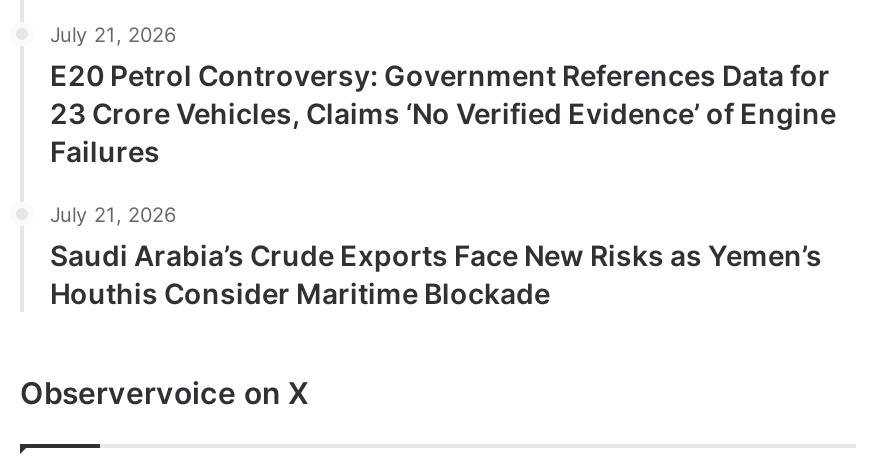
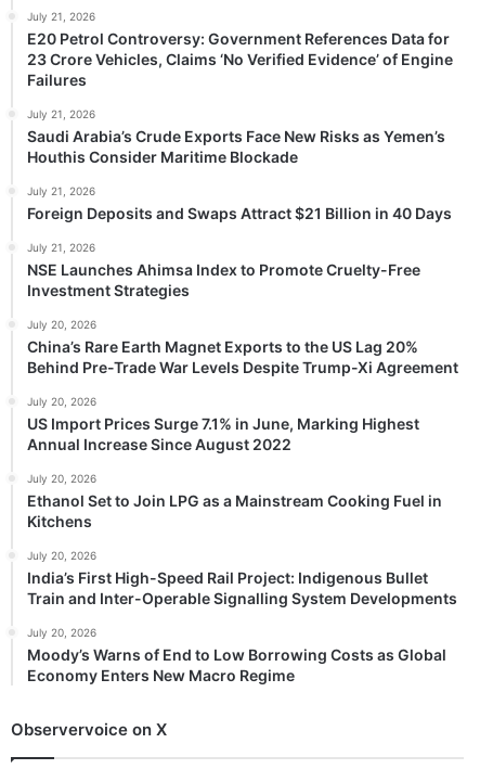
none -> [27,184,458,684] July 21, 2026 | Foreign Deposits and Swaps Attract $21 Billion in 40 Days | July 21, 2026 | NSE Launches Ahimsa Index to Promote Cruelty-Free | Investment Strategies | July 20, 2026 | China’s Rare Earth Magnet Exports to the US Lag 20% | Behind Pre-Trade War Levels Despite Trump-Xi Agreement | July 20, 2026 | US Import Prices Surge 7.1% in June, Marking Highest | Annual Increase Since August 2022 | July 20, 2026 | Ethanol Set to Join LPG as a Mainstream Cooking Fuel in | Kitchens | July 20, 2026 | India’s First High-Speed Rail Project: Indigenous Bullet | Train and Inter-Operable Signalling System Developments | July 20, 2026 | Moody’s Warns of End to Low Borrowing Costs as Global | Economy Enters New Macro Regime

